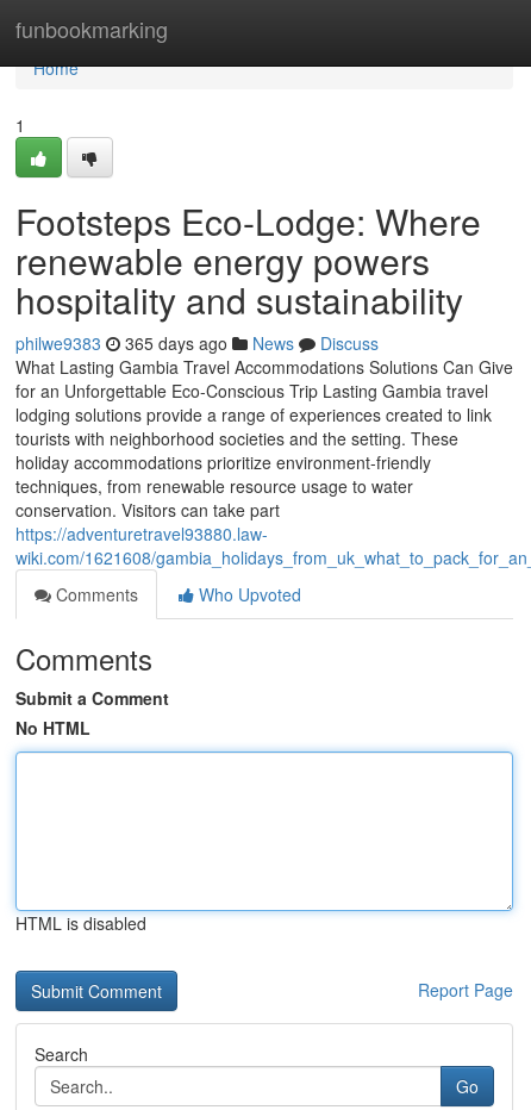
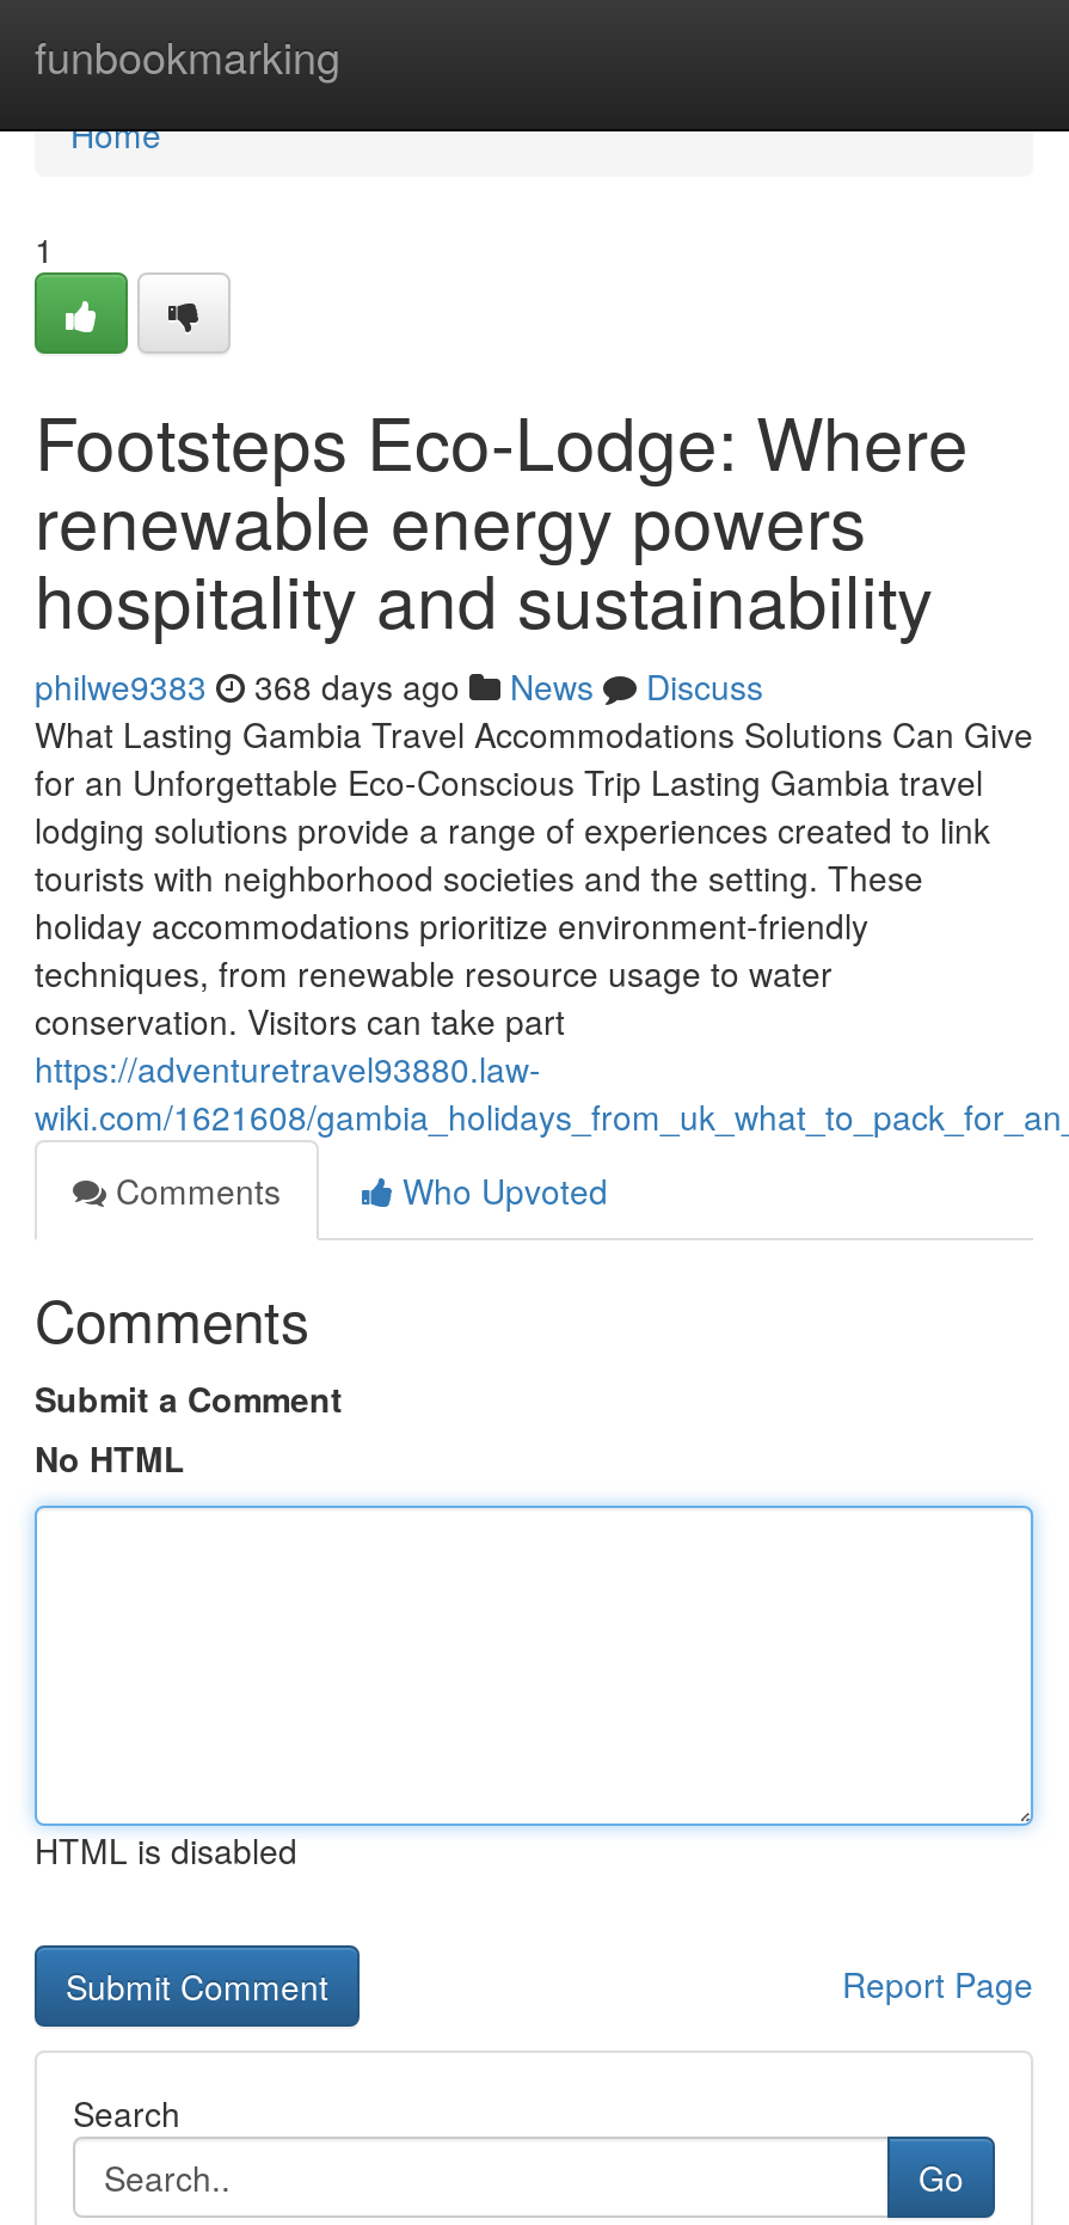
[15,331,379,355] philwe9383 365 days ago News Discuss -> [35,662,763,710] philwe9383 368 days ago News Discuss

